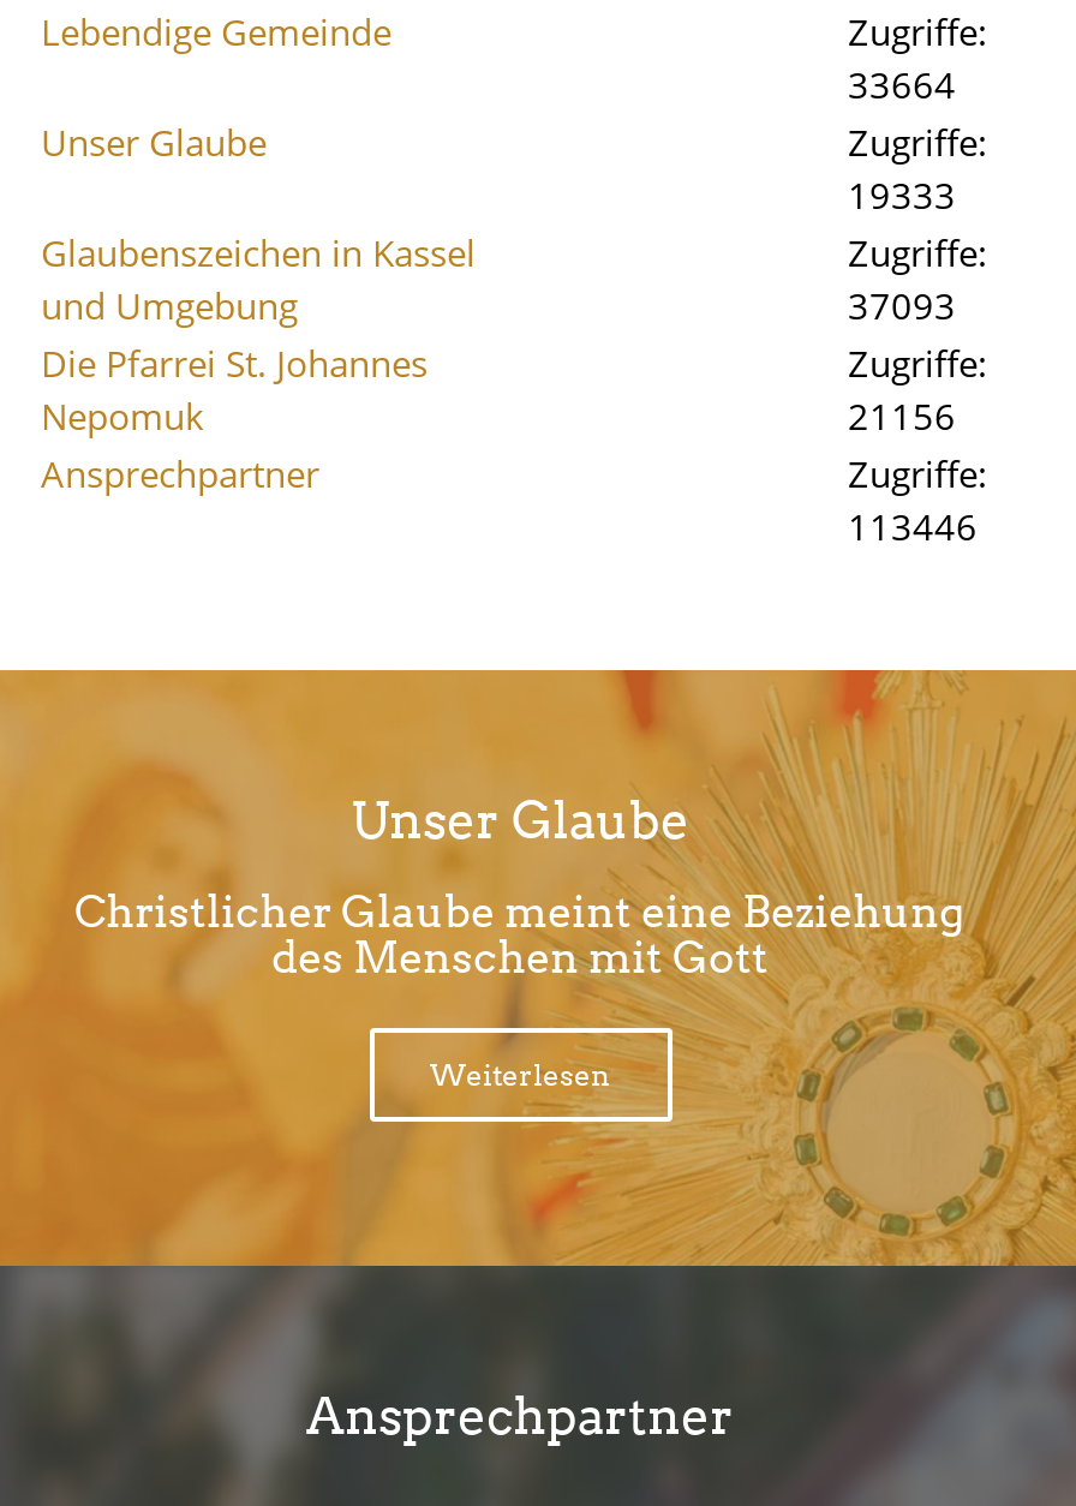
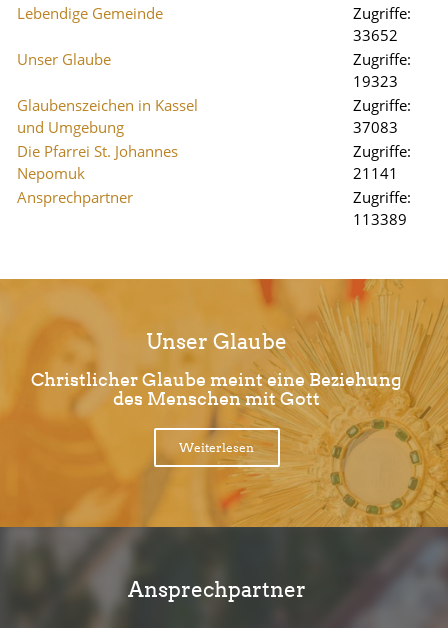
[848,60,956,108] 33664 -> [353,25,398,45] 33652
[848,171,956,219] 19333 -> [353,71,398,91] 19323
[848,281,956,329] 37093 -> [353,117,398,137] 37083
[848,392,956,440] 21156 -> [353,163,398,183] 21141
[848,502,978,550] 113446 -> [353,209,407,229] 113389

